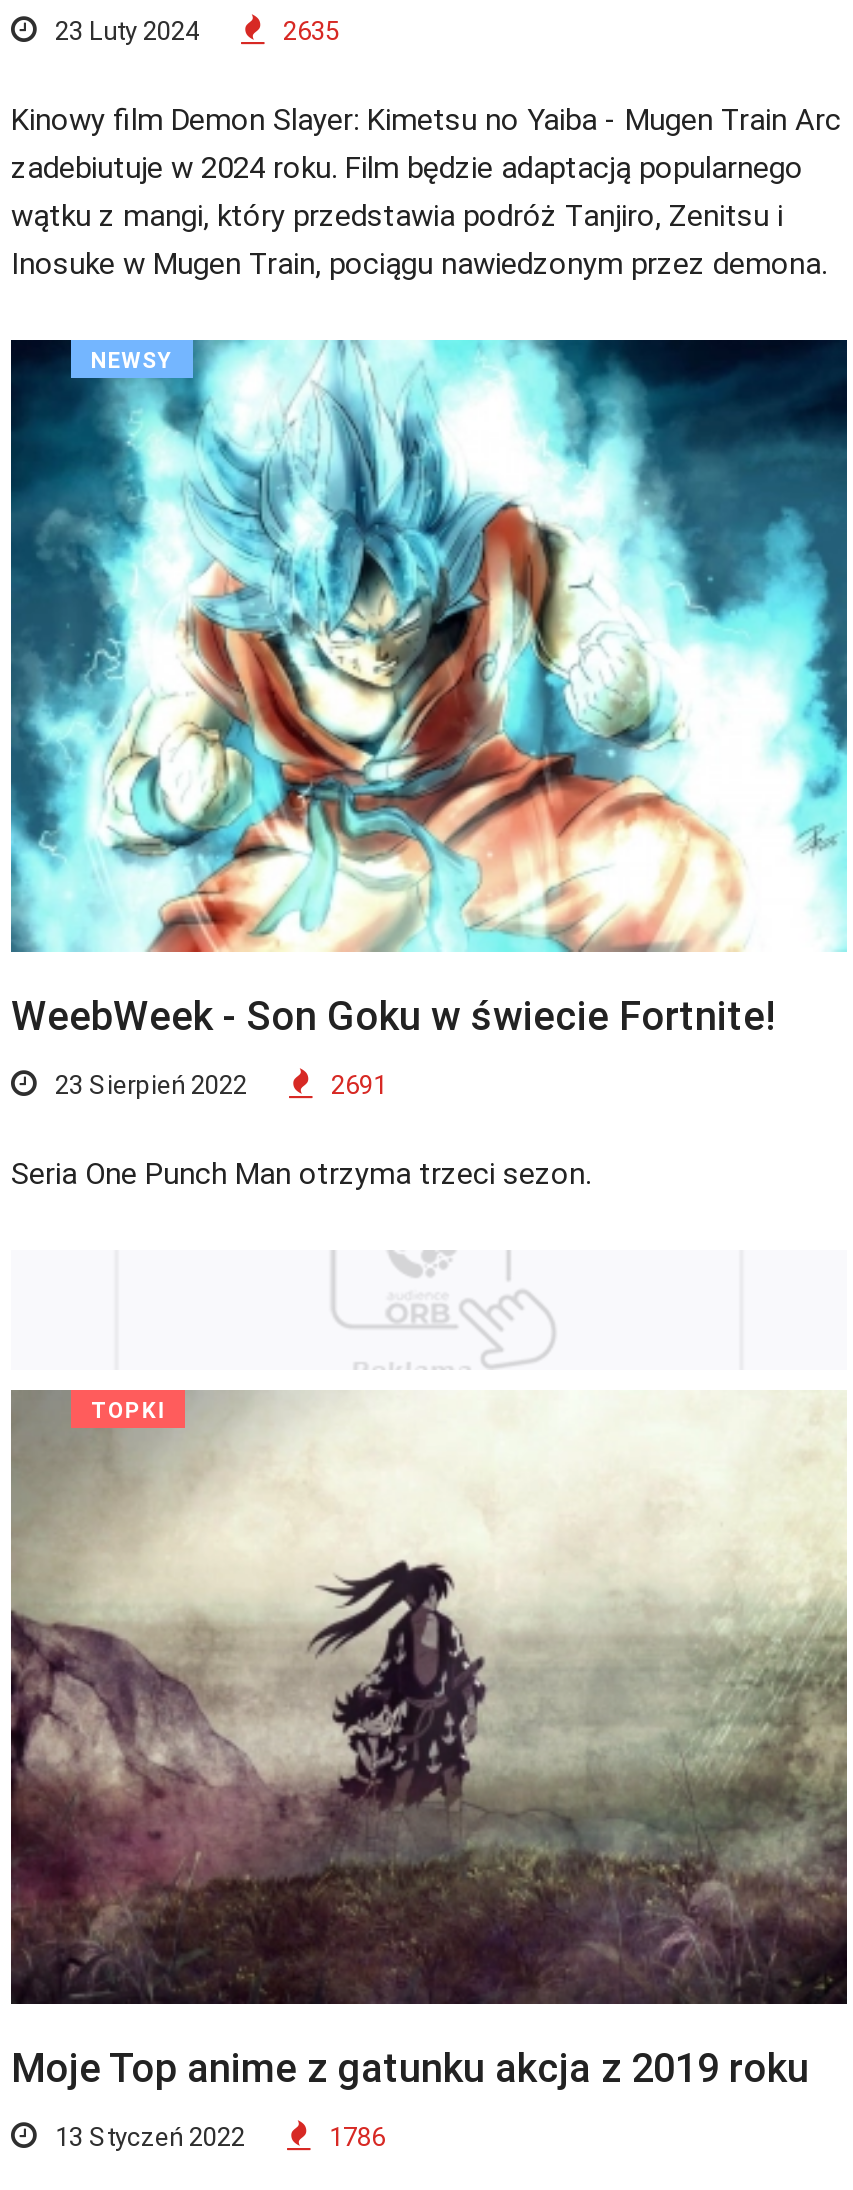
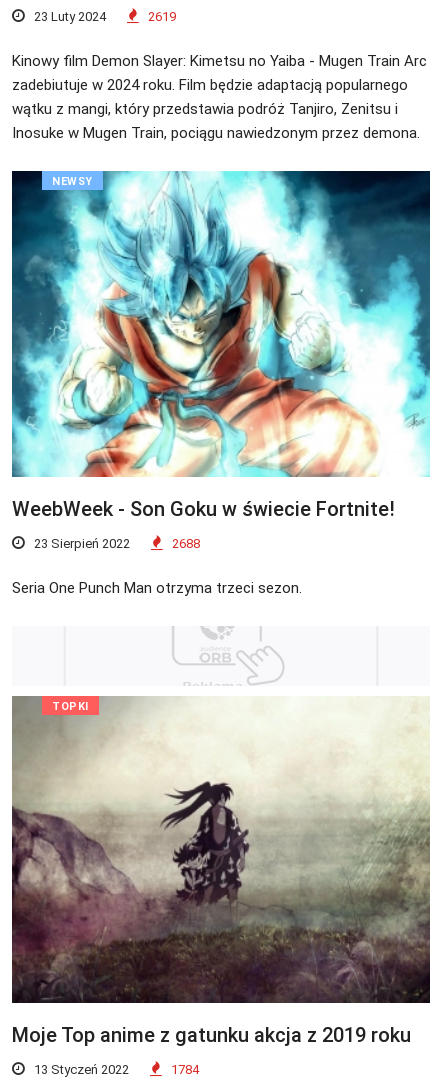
[277,15,339,45] 2635 -> [145,8,176,23] 2619
[325,1070,387,1100] 2691 -> [169,536,200,551] 2688
[323,2121,385,2151] 1786 -> [168,1062,199,1077] 1784

